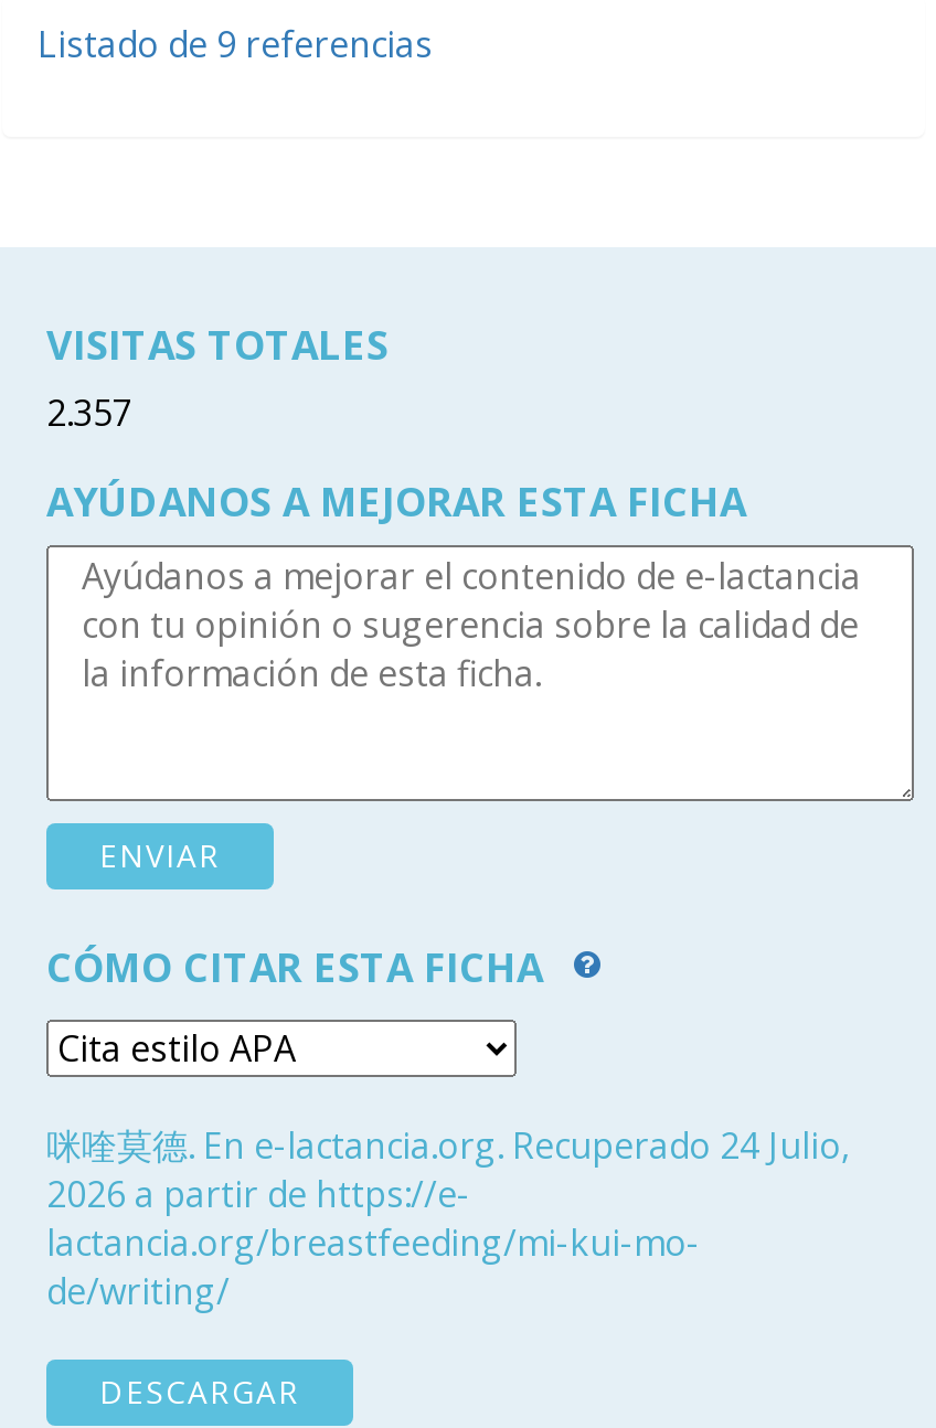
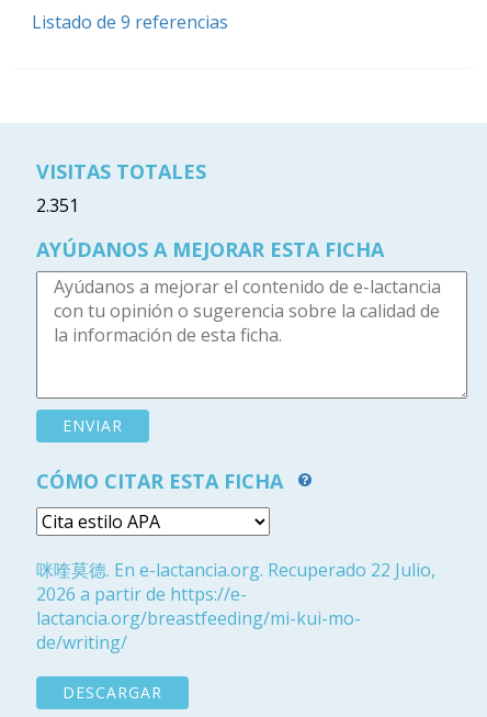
[46,388,132,437] 2.357 -> [36,193,79,217] 2.351
[46,1121,850,1170] 咪喹莫德. En e-lactancia.org. Recuperado 24 Julio, -> [36,558,435,582] 咪喹莫德. En e-lactancia.org. Recuperado 22 Julio,

